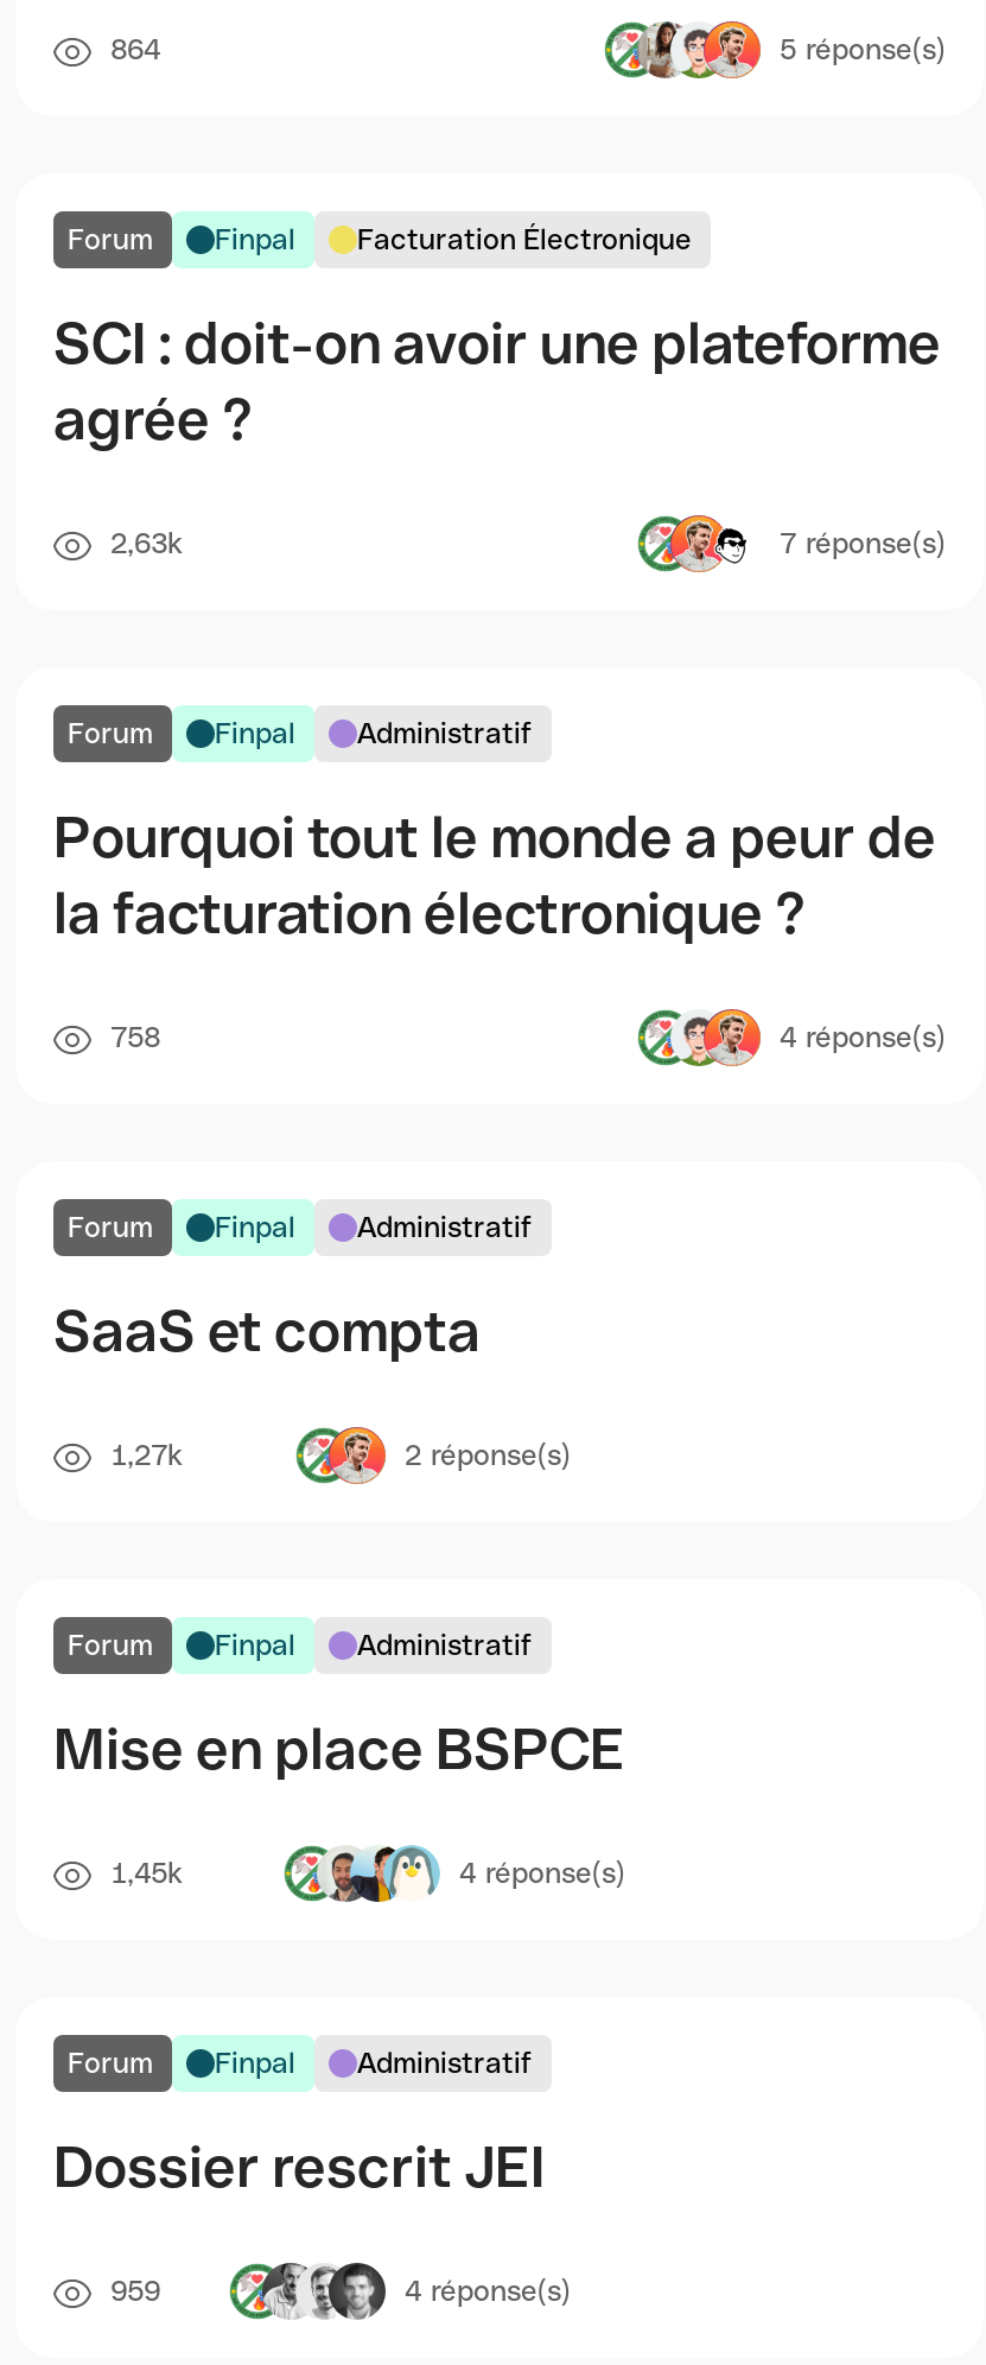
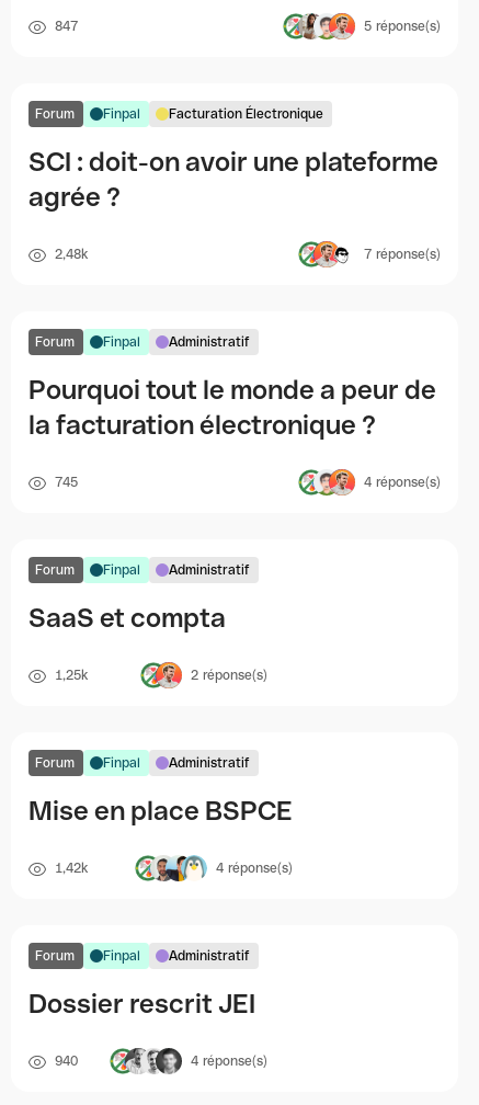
[110,33,160,66] 864 -> [55,19,78,34] 847
[110,527,182,560] 2,63k -> [55,247,88,262] 2,48k
[110,1021,160,1054] 758 -> [55,475,78,490] 745
[110,1439,182,1472] 1,27k -> [55,668,88,683] 1,25k
[110,1857,182,1890] 1,45k -> [55,861,88,876] 1,42k
[110,2275,160,2308] 959 -> [55,1053,78,1069] 940

